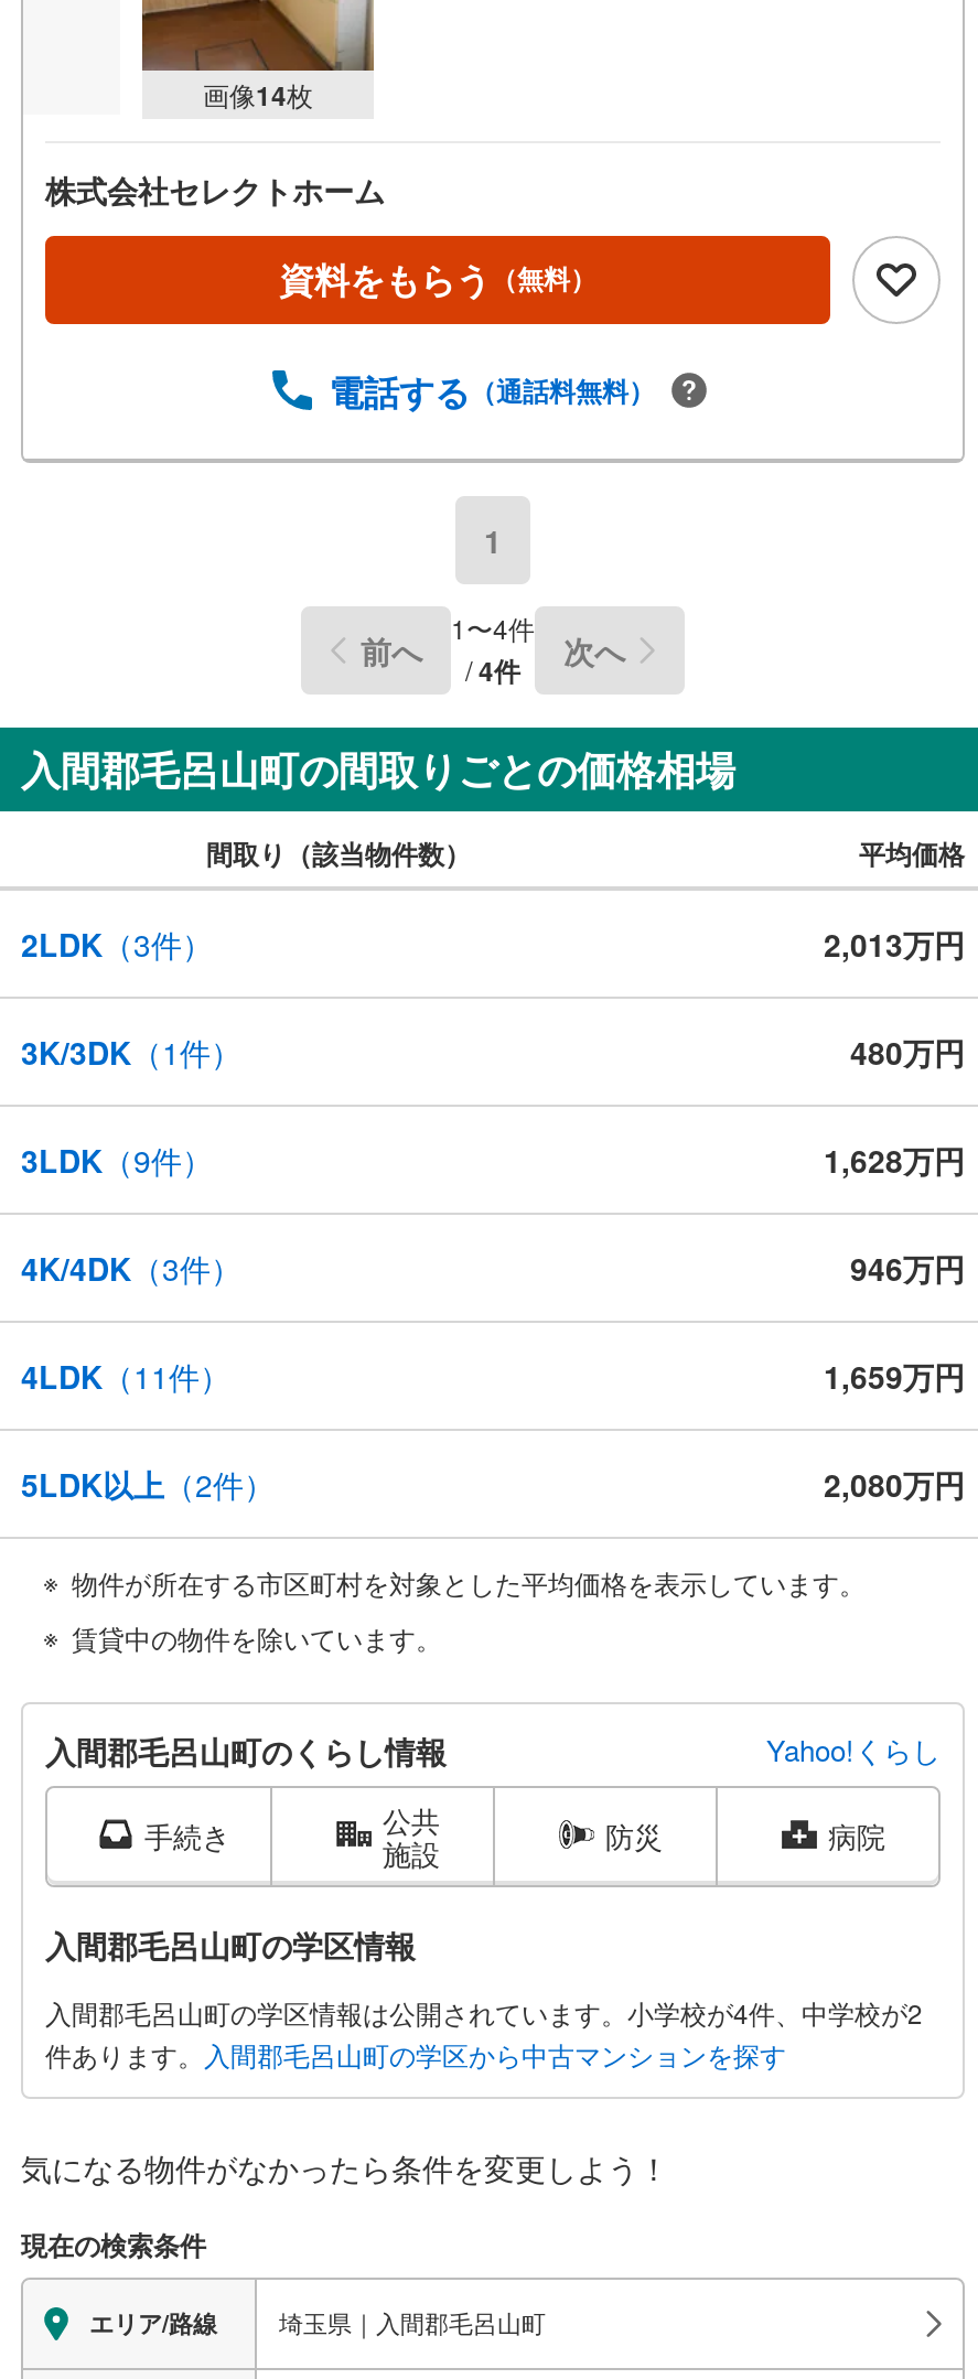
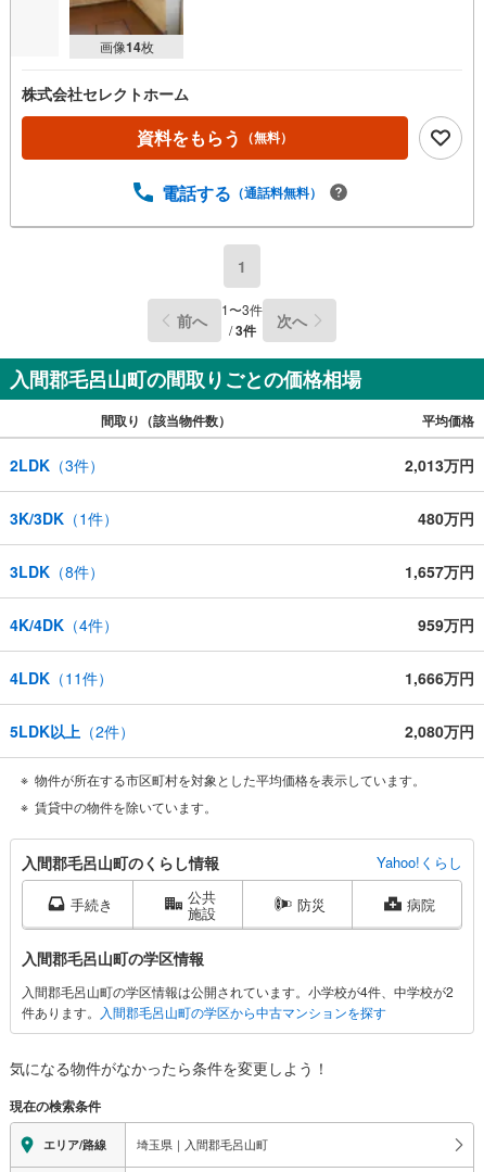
[451,609,535,647] 1〜4件 -> [221,300,263,319] 1〜3件
[465,651,520,691] /4件 -> [228,321,256,340] /3件
[21,1137,213,1181] 3LDK（9件） -> [10,560,104,582] 3LDK（8件）
[824,1137,965,1181] 1,628万円 -> [405,560,474,582] 1,657万円
[21,1245,241,1289] 4K/4DK（3件） -> [10,613,118,635] 4K/4DK（4件）
[850,1245,965,1289] 946万円 -> [418,613,474,635] 959万円
[824,1353,965,1397] 1,659万円 -> [405,667,474,688] 1,666万円

